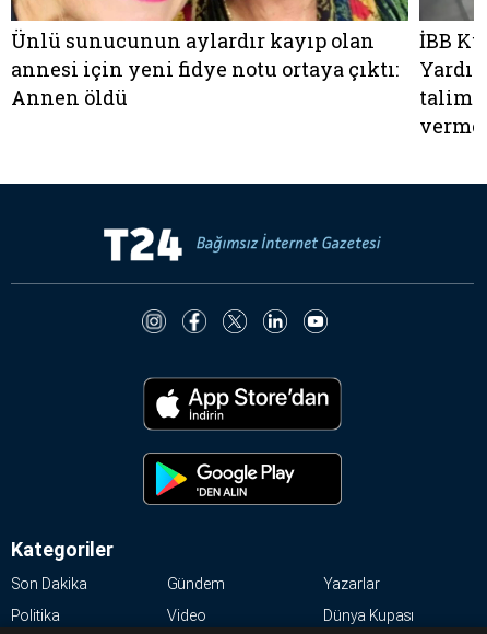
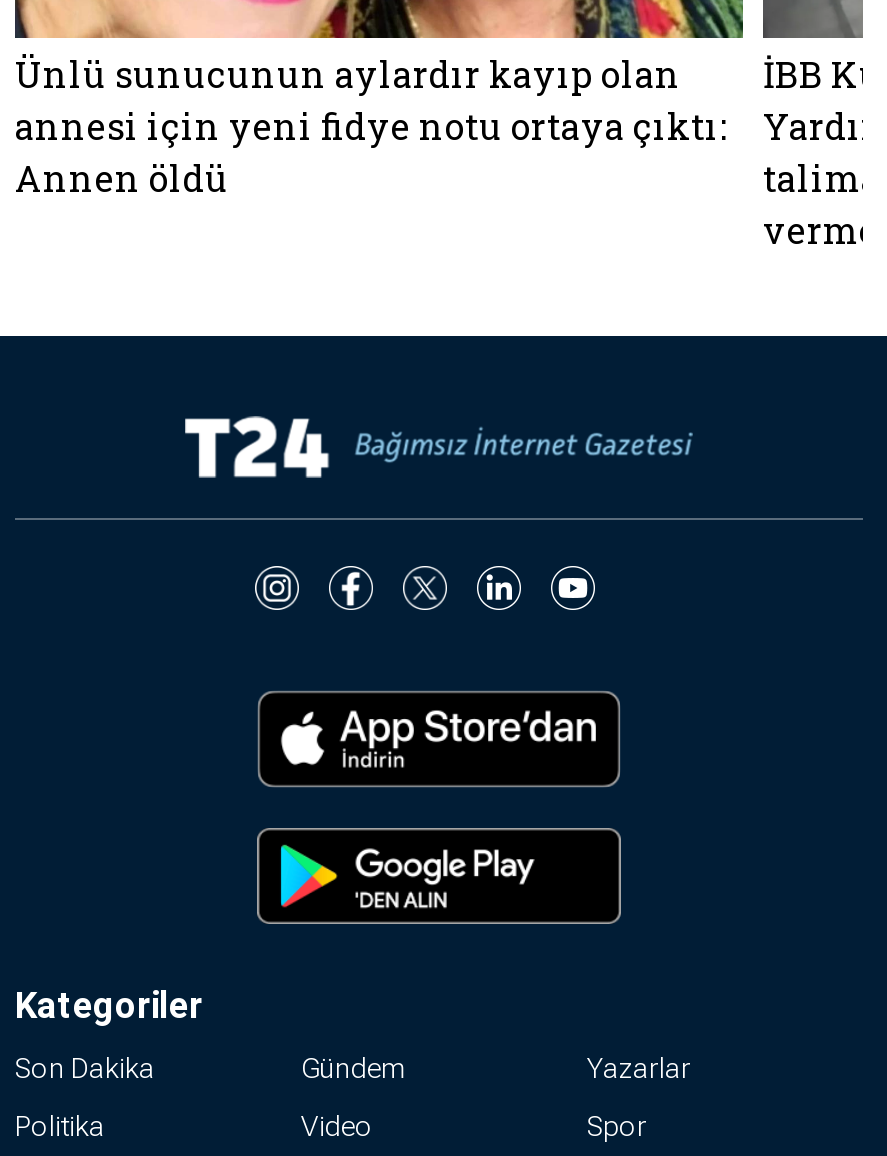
[323,607,414,624] Dünya Kupası -> [587,1110,647,1142] Spor

